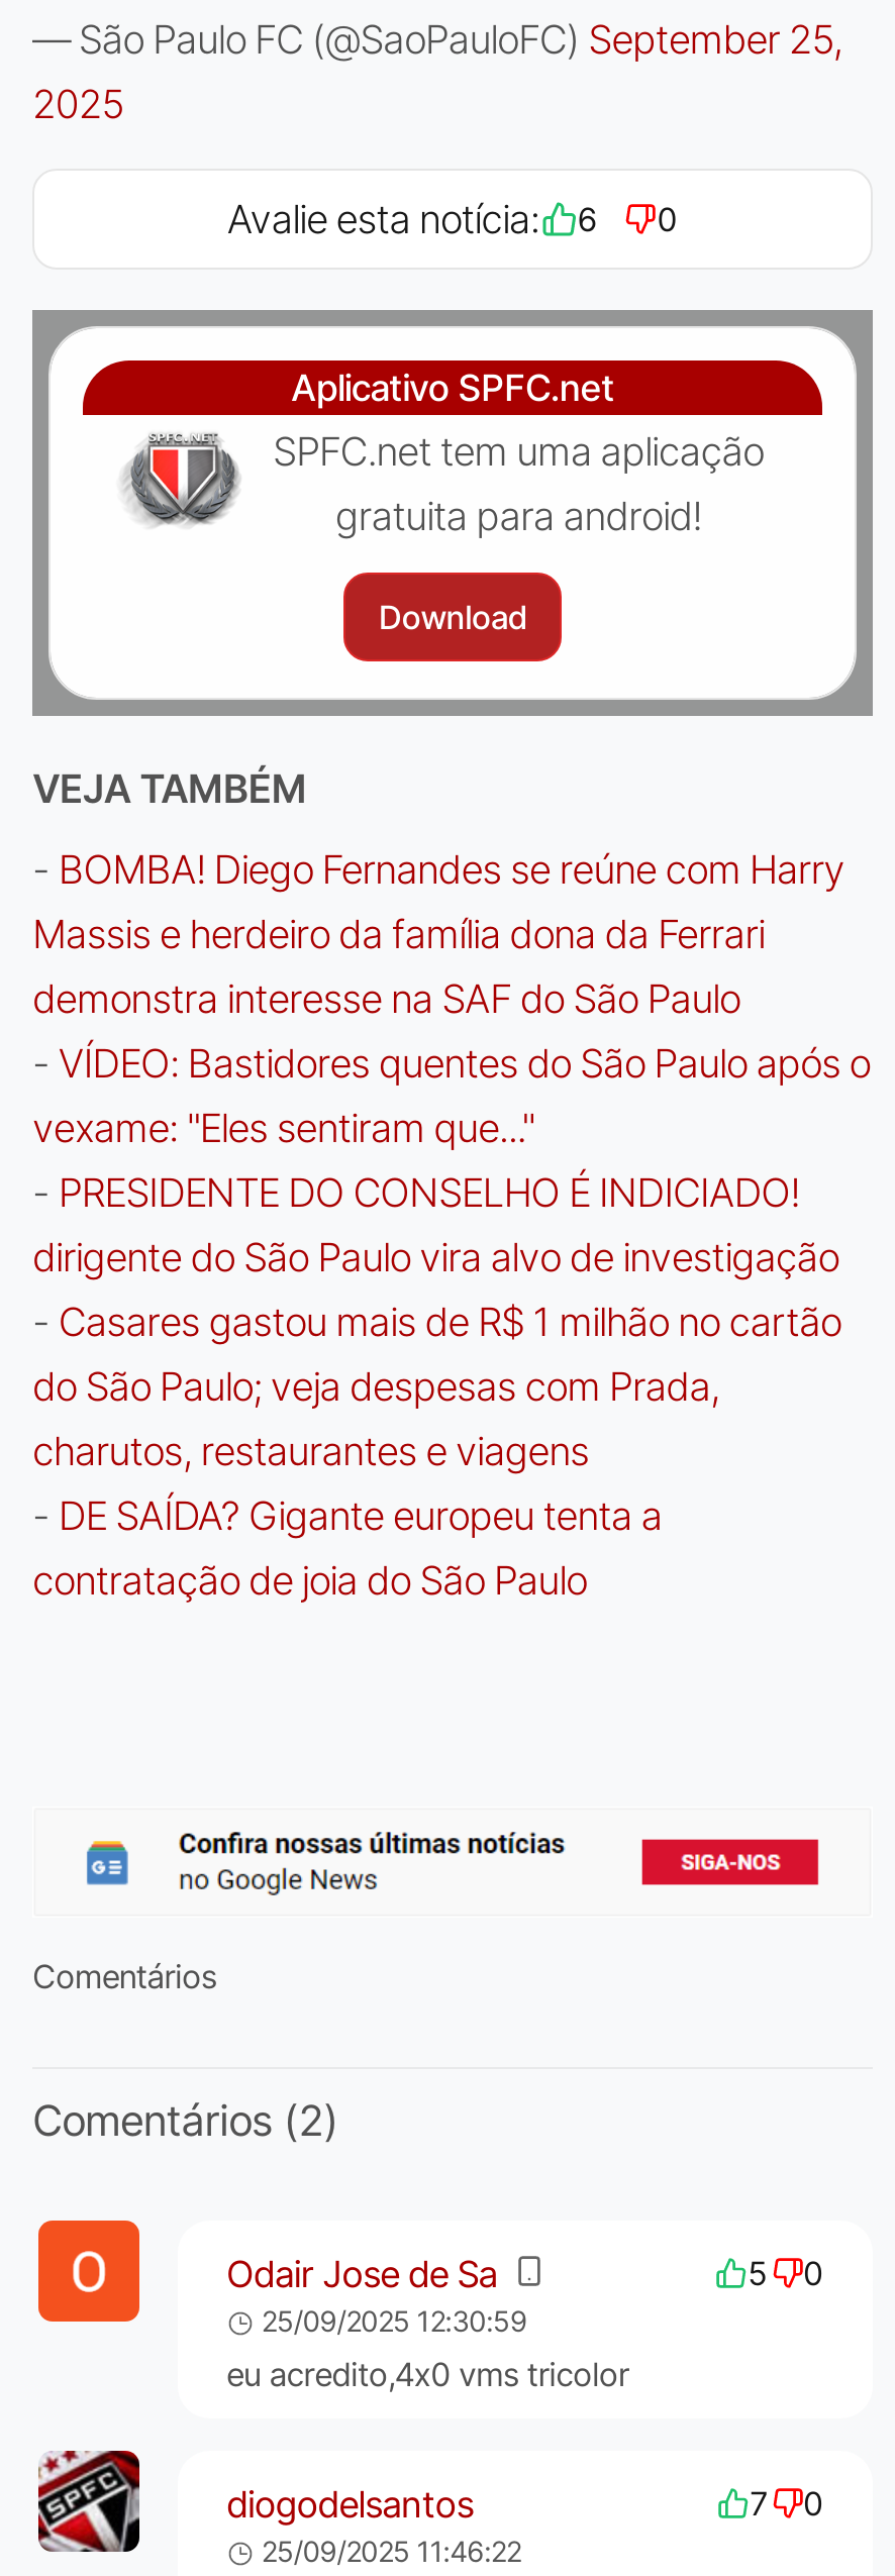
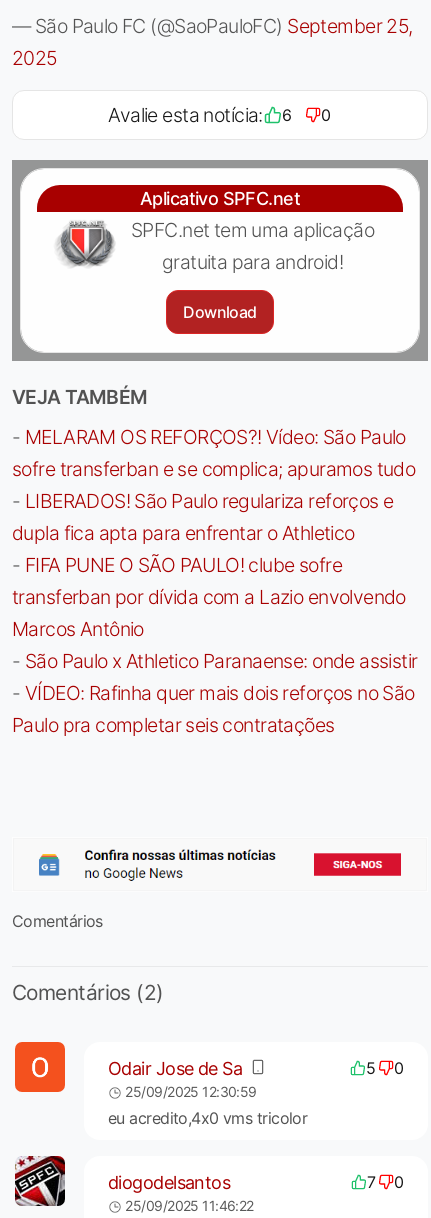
[32,844,870,1604] - BOMBA! Diego Fernandes se reúne com Harry | Massis e herdeiro da família dona da Ferrari | demonstra interesse na SAF do São Paulo | - VÍDEO: Bastidores quentes do São Paulo após o | vexame: "Eles sentiram que..." | - PRESIDENTE DO CONSELHO É INDICIADO! | dirigente do São Paulo vira alvo de investigação | - Casares gastou mais de R$ 1 milhão no cartão | do São Paulo; veja despesas com Prada, | charutos, restaurantes e viagens | - DE SAÍDA? Gigante europeu tenta a | contratação de joia do São Paulo -> [12,425,417,737] - MELARAM OS REFORÇOS?! Vídeo: São Paulo | sofre transferban e se complica; apuramos tudo | - LIBERADOS! São Paulo regulariza reforços e | dupla fica apta para enfrentar o Athletico | - FIFA PUNE O SÃO PAULO! clube sofre | transferban por dívida com a Lazio envolvendo | Marcos Antônio | - São Paulo x Athletico Paranaense: onde assistir | - VÍDEO: Rafinha quer mais dois reforços no São | Paulo pra completar seis contratações

